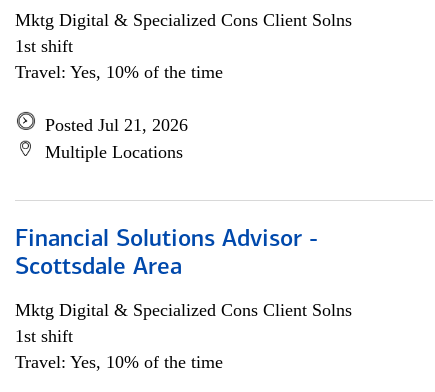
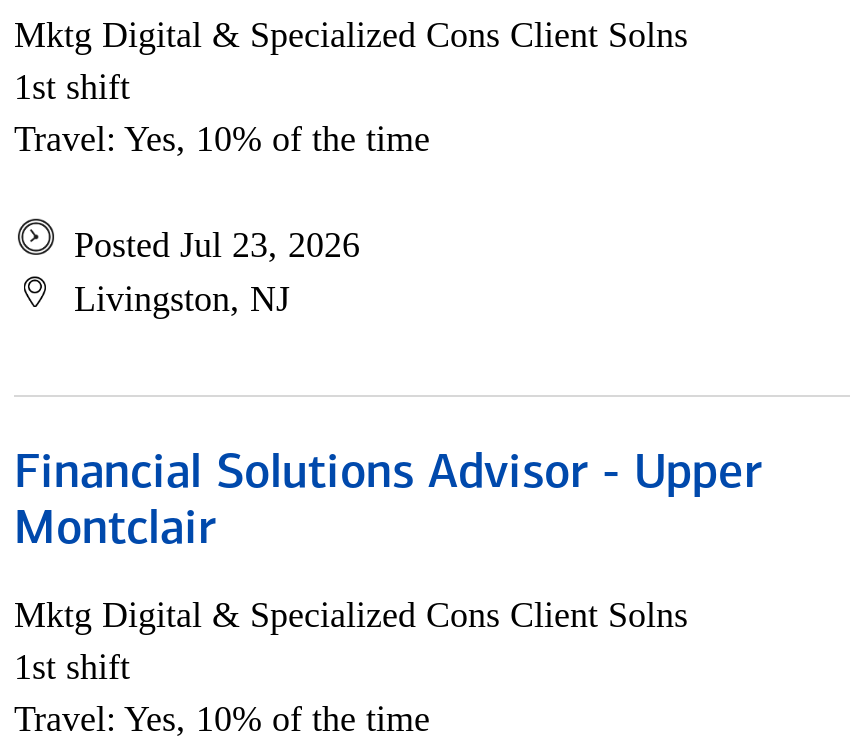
[45,115,188,162] Posted Jul 21, 2026 | Multiple Locations -> [74,225,360,319] Posted Jul 23, 2026 | Livingston, NJ
[15,228,318,280] Financial Solutions Advisor - | Scottsdale Area -> [14,451,762,555] Financial Solutions Advisor - Upper | Montclair

